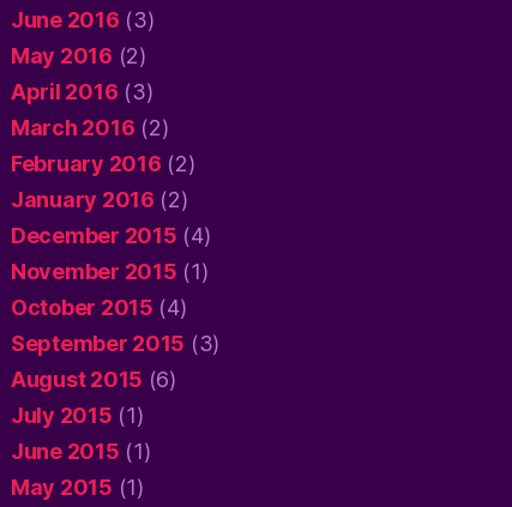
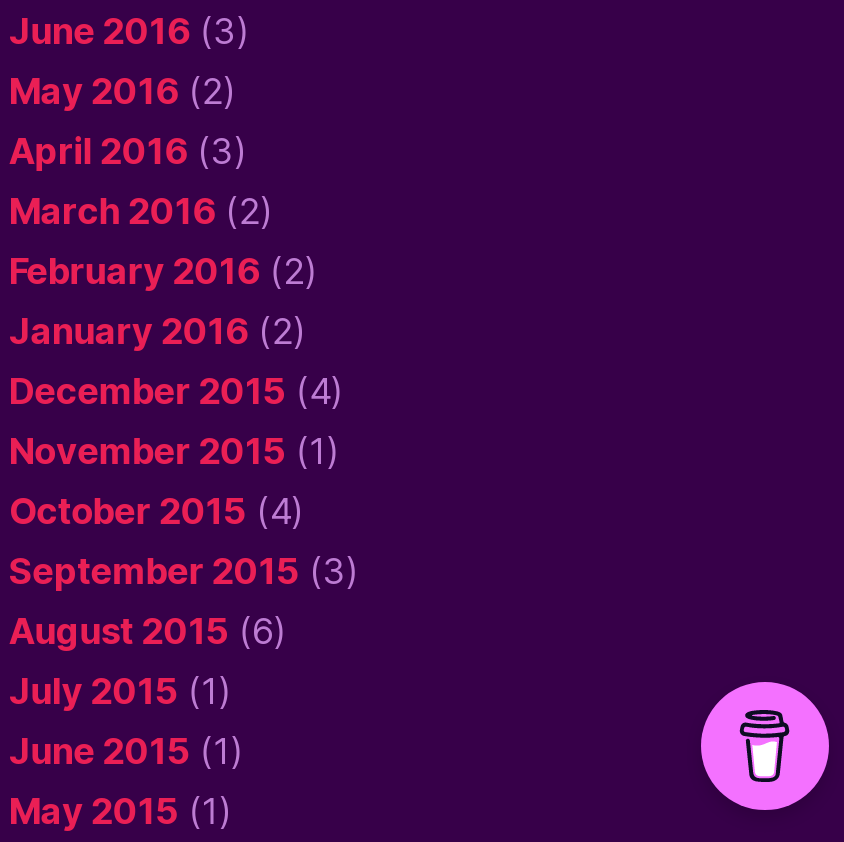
none -> [699,679,831,811] [image]

